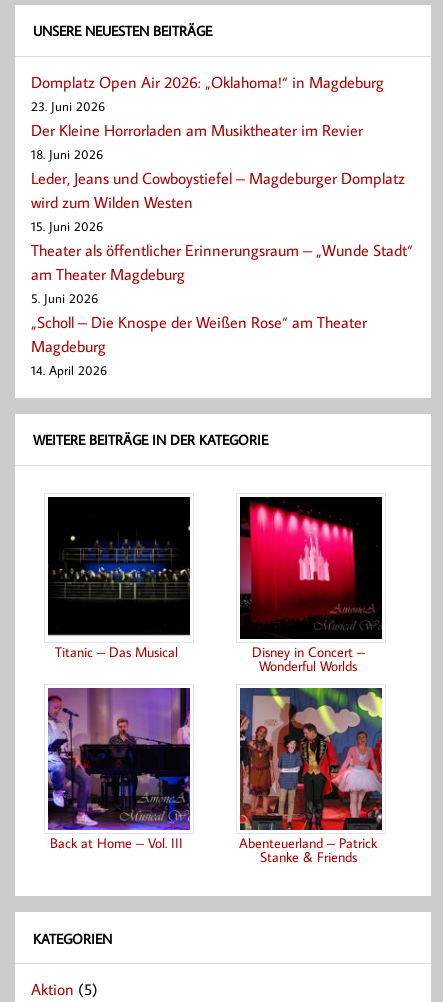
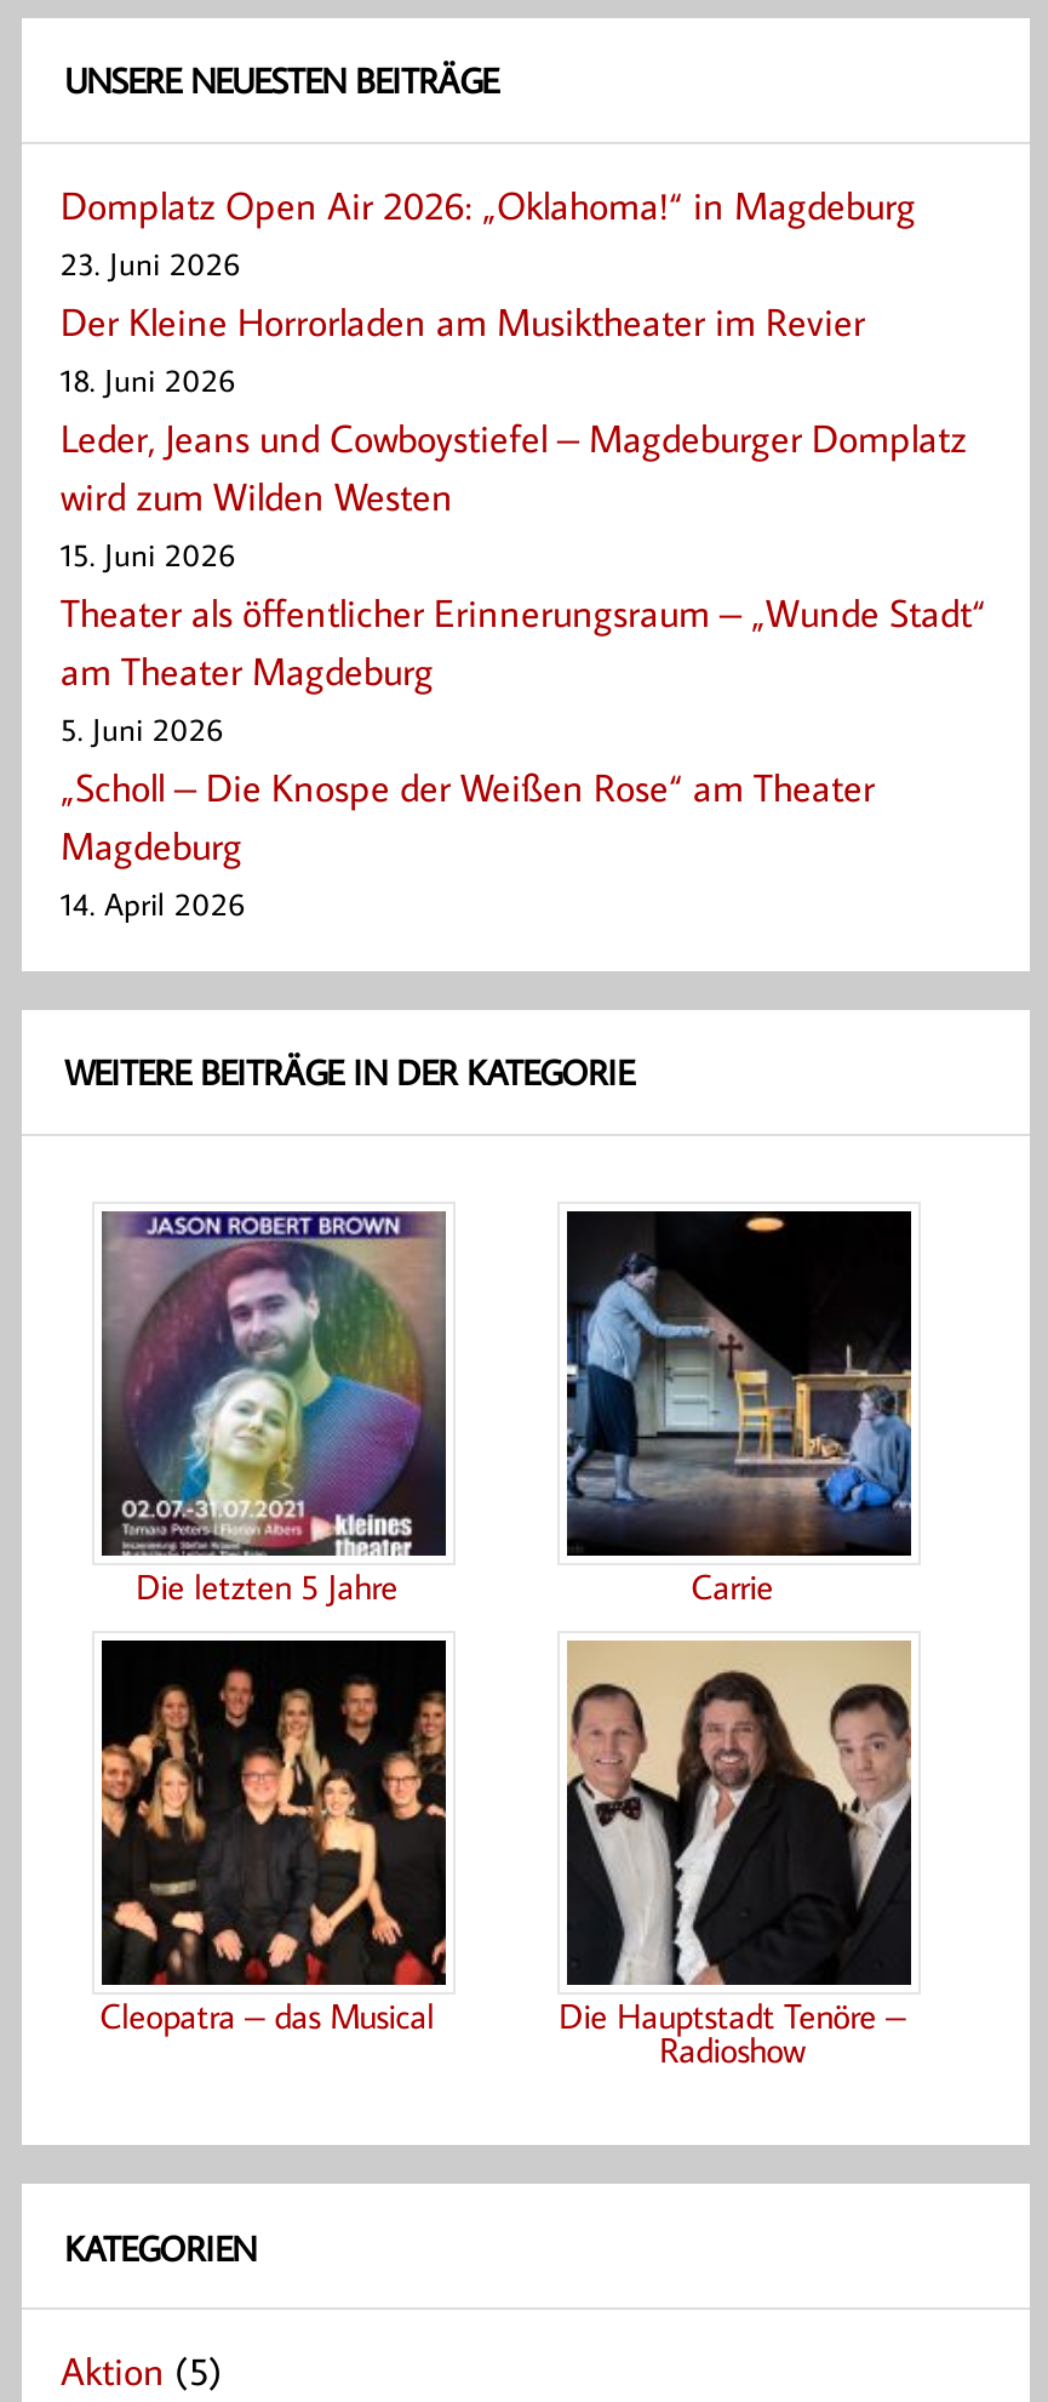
[48,496,365,675] [image] | Titanic – Das Musical | Disney in Concert – | Wonderful Worlds -> [102,1209,773,1609] [image] | Die letzten 5 Jahre | Carrie
[239,498,383,635] [image] -> [565,1214,914,1527] [image]
[47,687,377,866] [image] | Back at Home – Vol. III | Abenteuerland – Patrick | Stanke & Friends -> [99,1638,906,2073] [image] | Cleopatra – das Musical | Die Hauptstadt Tenöre – | Radioshow
[239,687,383,812] [image] -> [567,1641,914,1975] [image]

